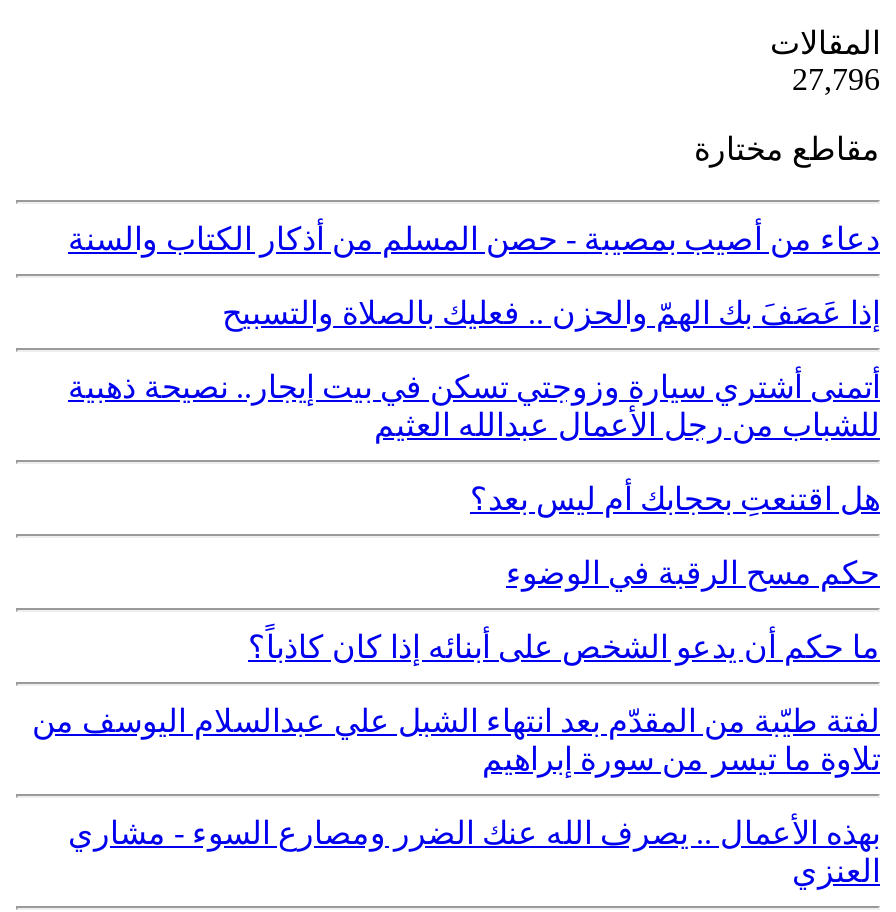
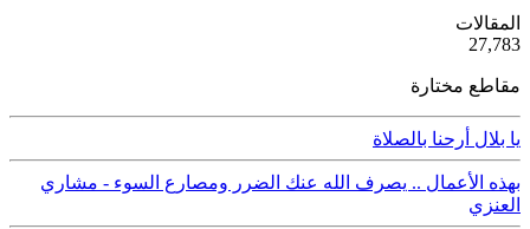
[792,61,880,95] 27,796 -> [468,34,521,54] 27,783
[32,221,880,775] دعاء من أصيب بمصيبة - حصن المسلم من أذكار الكتاب والسنة | إذا عَصَفَ بك الهمّ والحزن .. فعليك بالصلاة والتسبيح | أتمنى أشتري سيارة وزوجتي تسكن في بيت إيجار.. نصيحة ذهبية | للشباب من رجل الأعمال عبدالله العثيم | هل اقتنعتِ بحجابك أم ليس بعد؟ | حكم مسح الرقبة في الوضوء | ما حكم أن يدعو الشخص على أبنائه إذا كان كاذباً؟ | لفتة طيّبة من المقدّم بعد انتهاء الشبل علي عبدالسلام اليوسف من | تلاوة ما تيسر من سورة إبراهيم -> [373,128,521,148] يا بلال أرحنا بالصلاة

